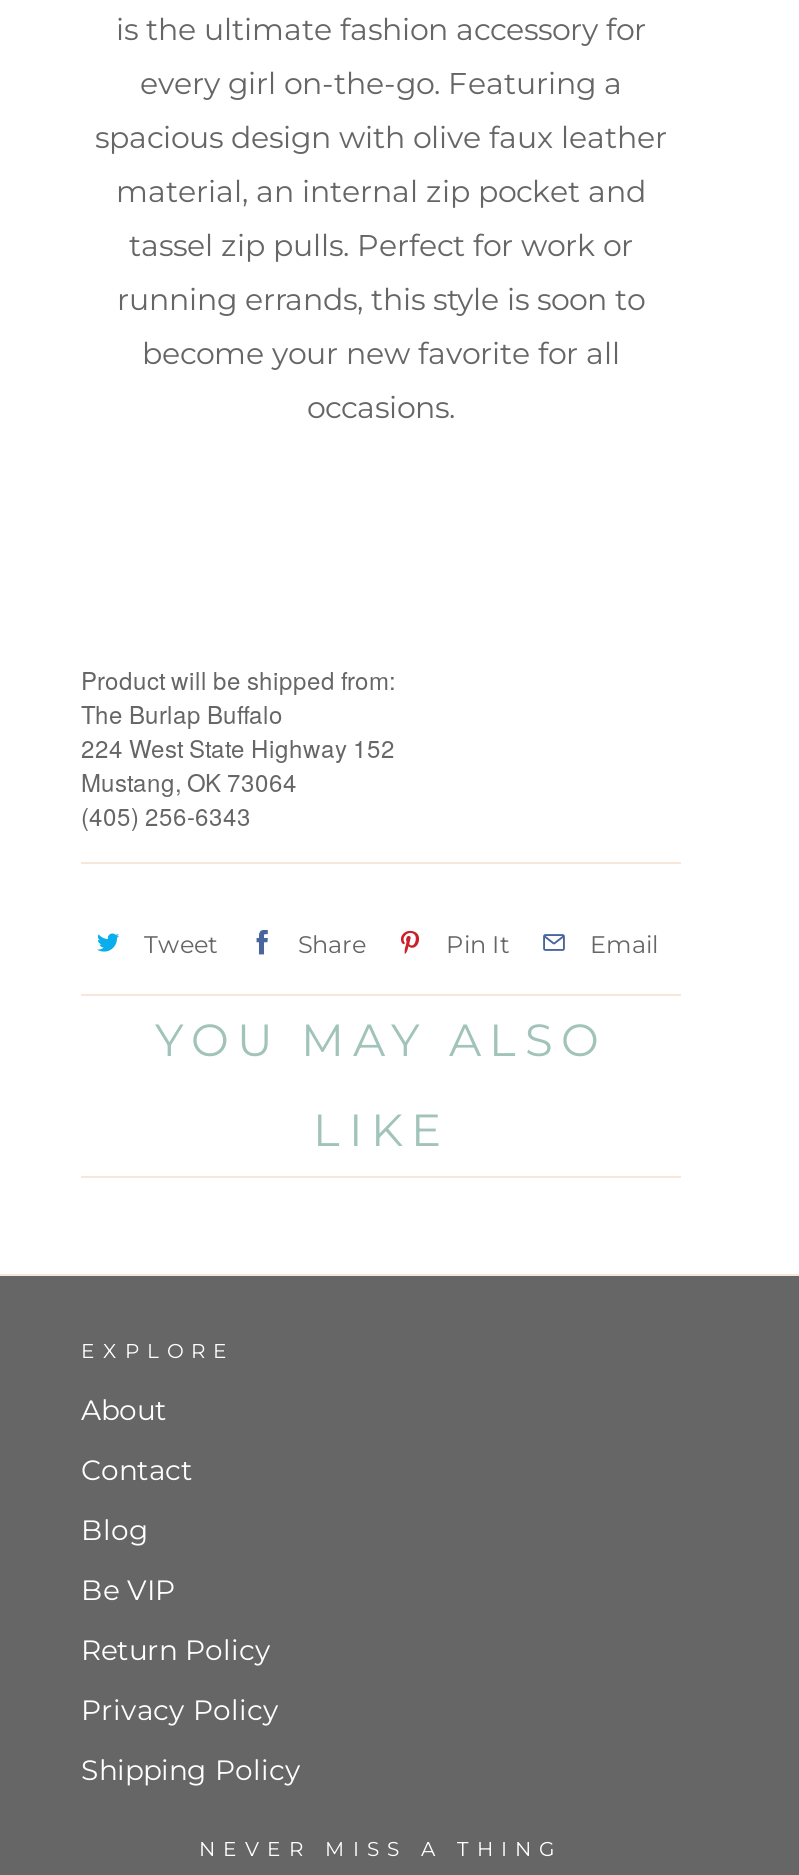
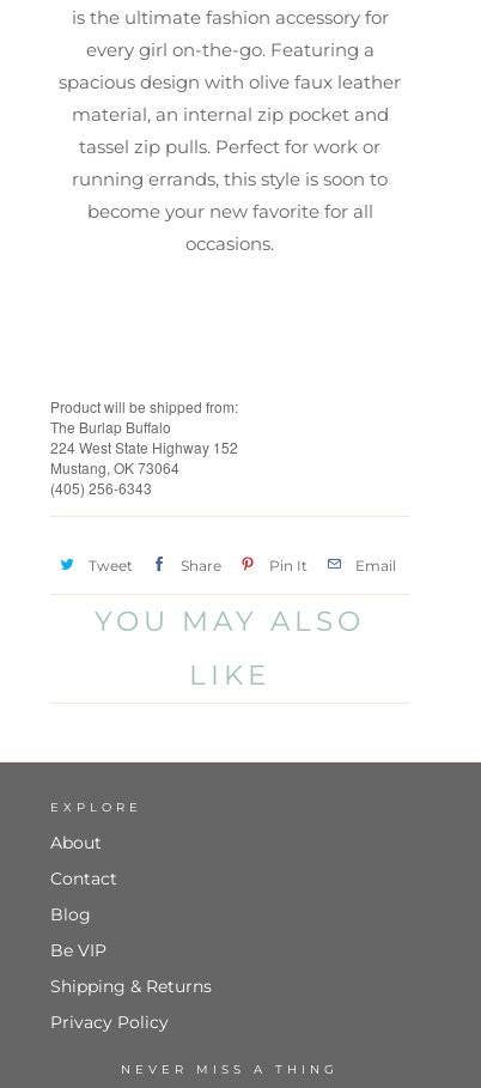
[81,1631,271,1667] Return Policy -> [50,976,212,998] Shipping & Returns
[81,1751,301,1787] Shipping Policy -> none

